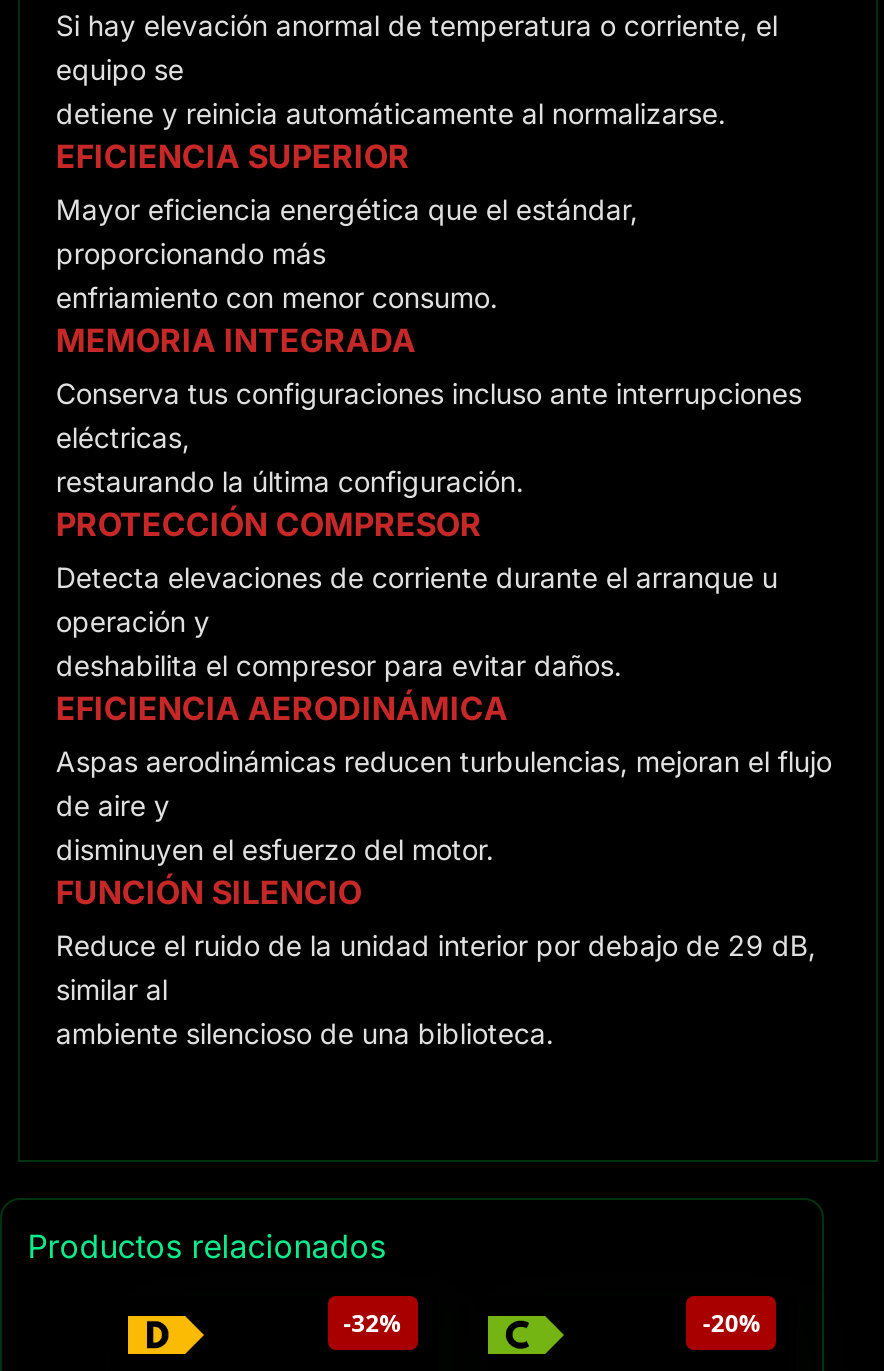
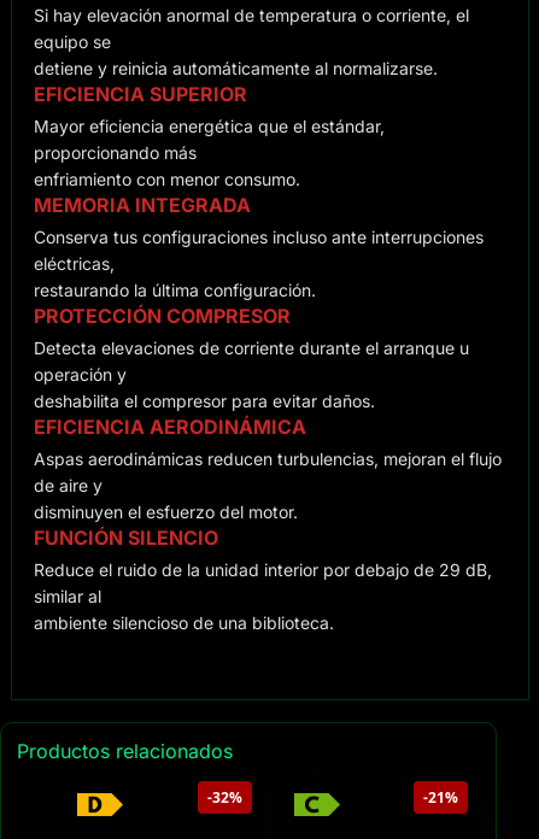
[703,1305,761,1339] -20% -> [424,787,459,807] -21%

